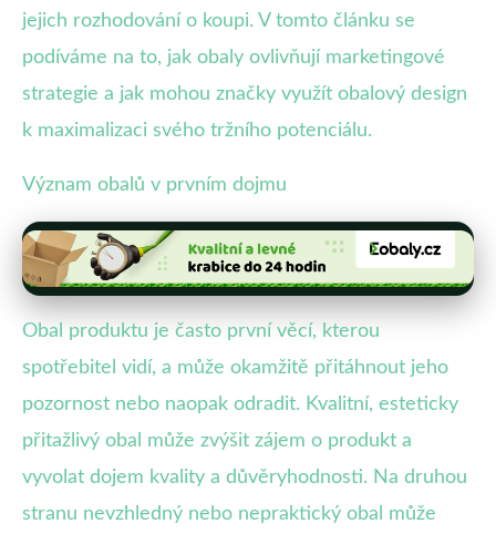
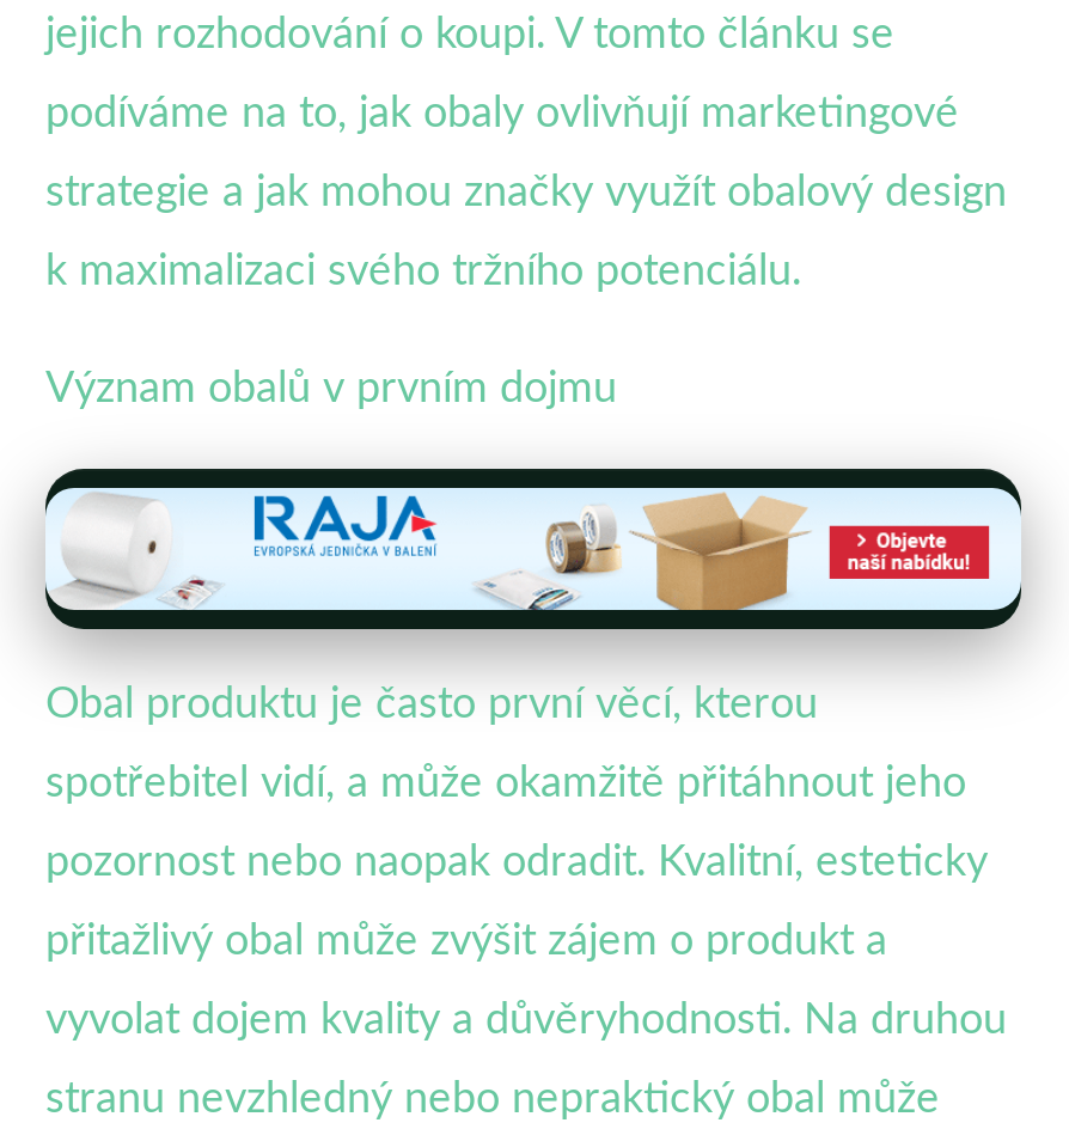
[21,229,472,288] [image] -> [45,486,1019,612] [image]

